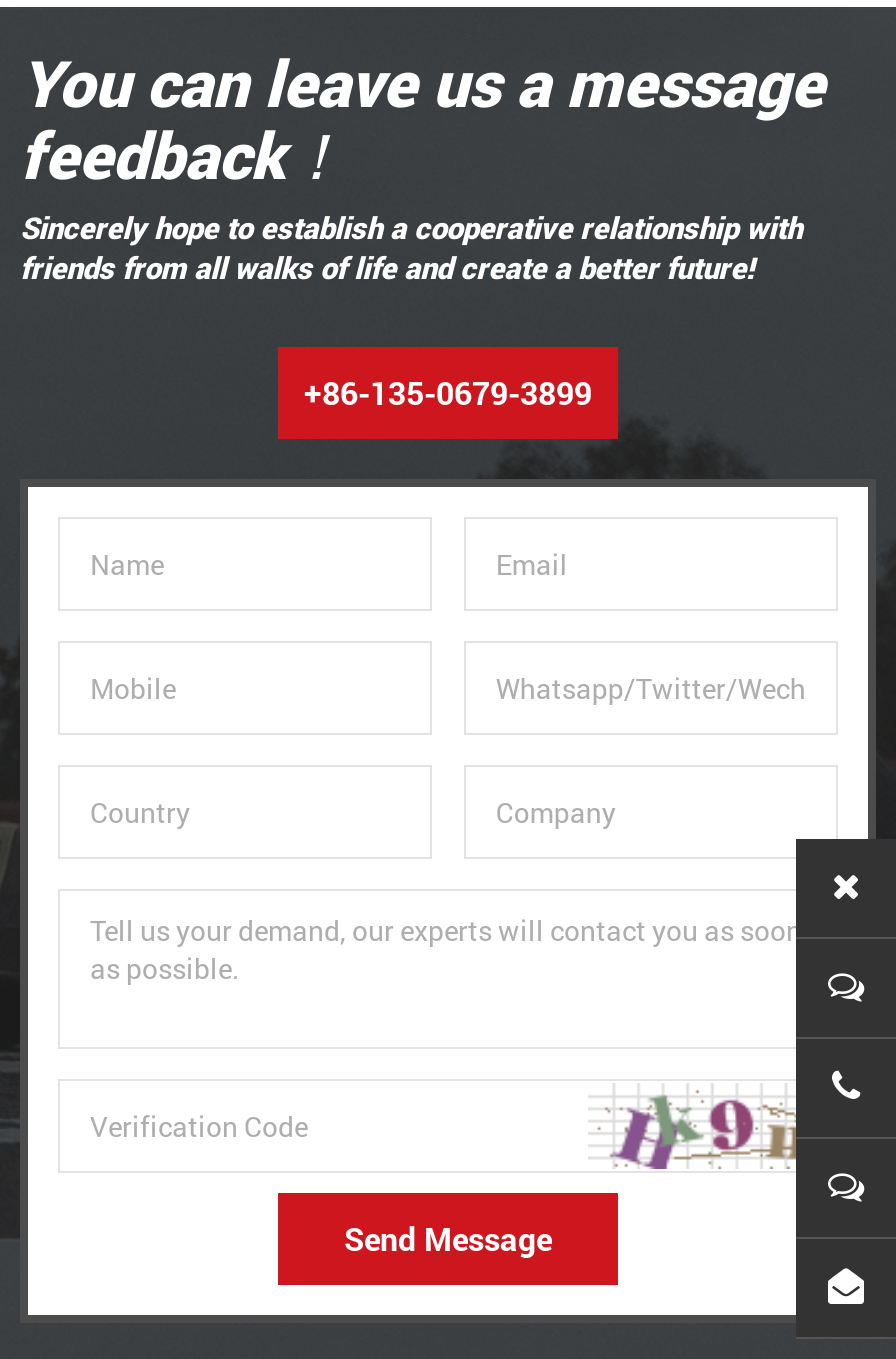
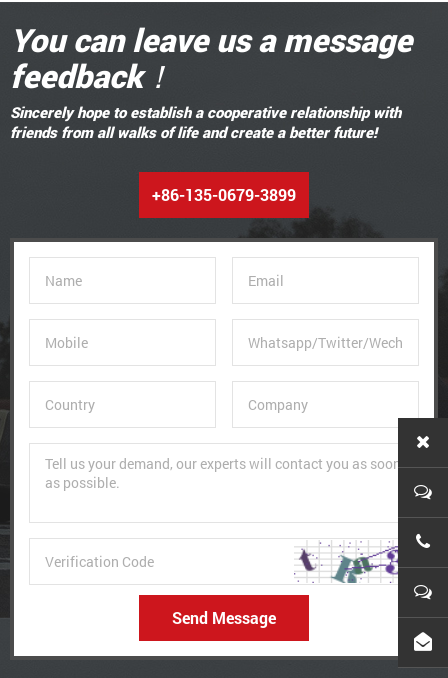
[600,1095,798,1171] [image] -> [294,541,399,584] [image]

